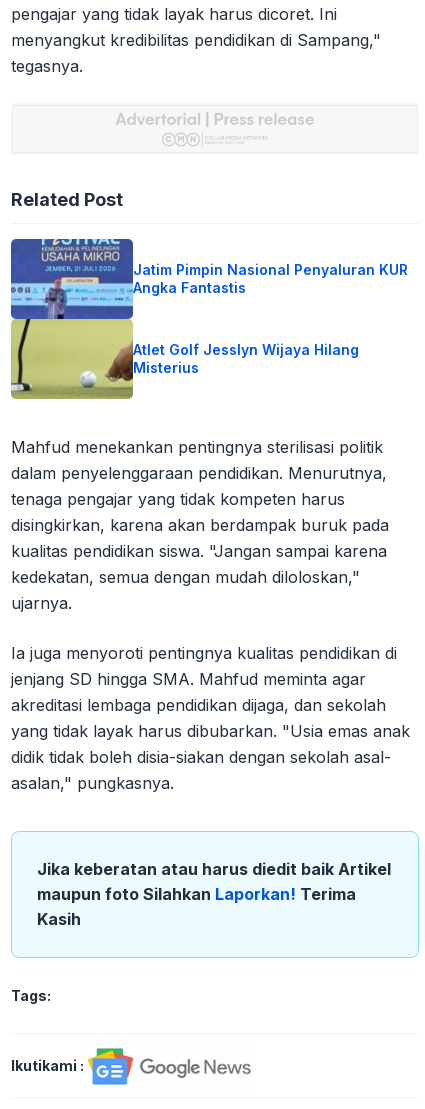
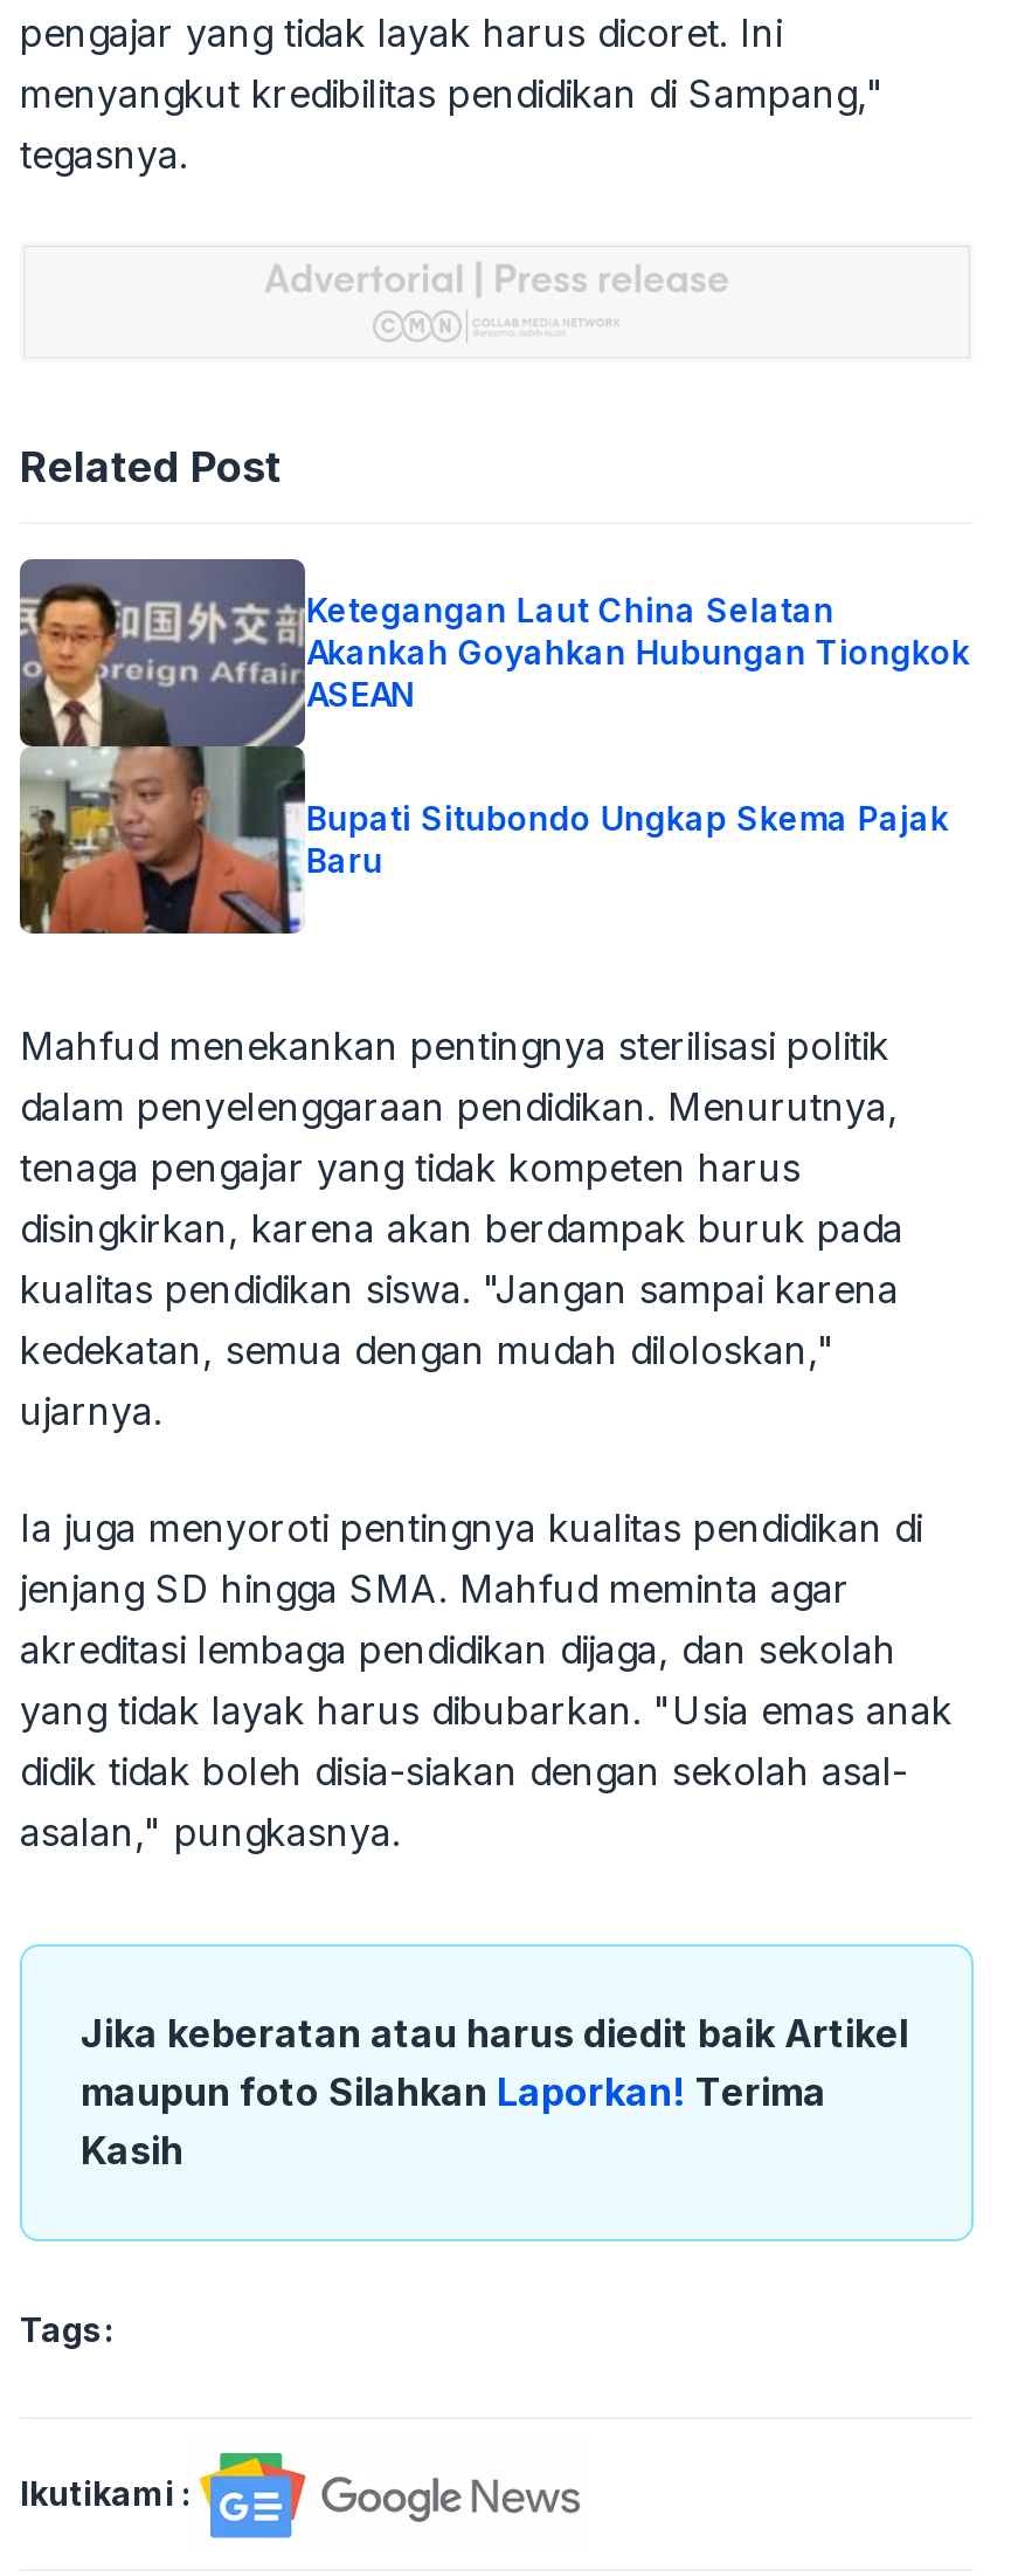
[10,238,408,400] [image] | Jatim Pimpin Nasional Penyaluran KUR | Angka Fantastis -> [18,557,970,936] [image] | Ketegangan Laut China Selatan | Akankah Goyahkan Hubungan Tiongkok | ASEAN
[133,340,359,375] Atlet Golf Jesslyn Wijaya Hilang | Misterius -> [306,796,949,878] Bupati Situbondo Ungkap Skema Pajak | Baru

